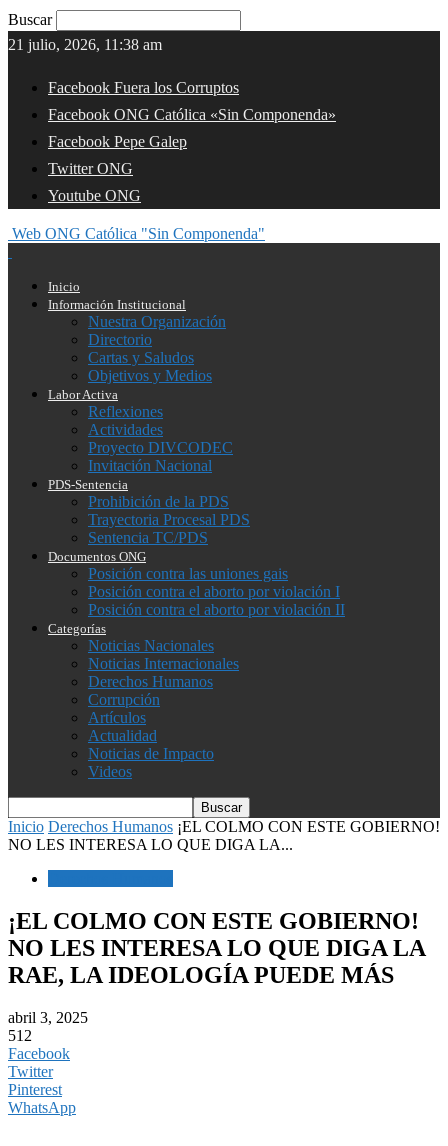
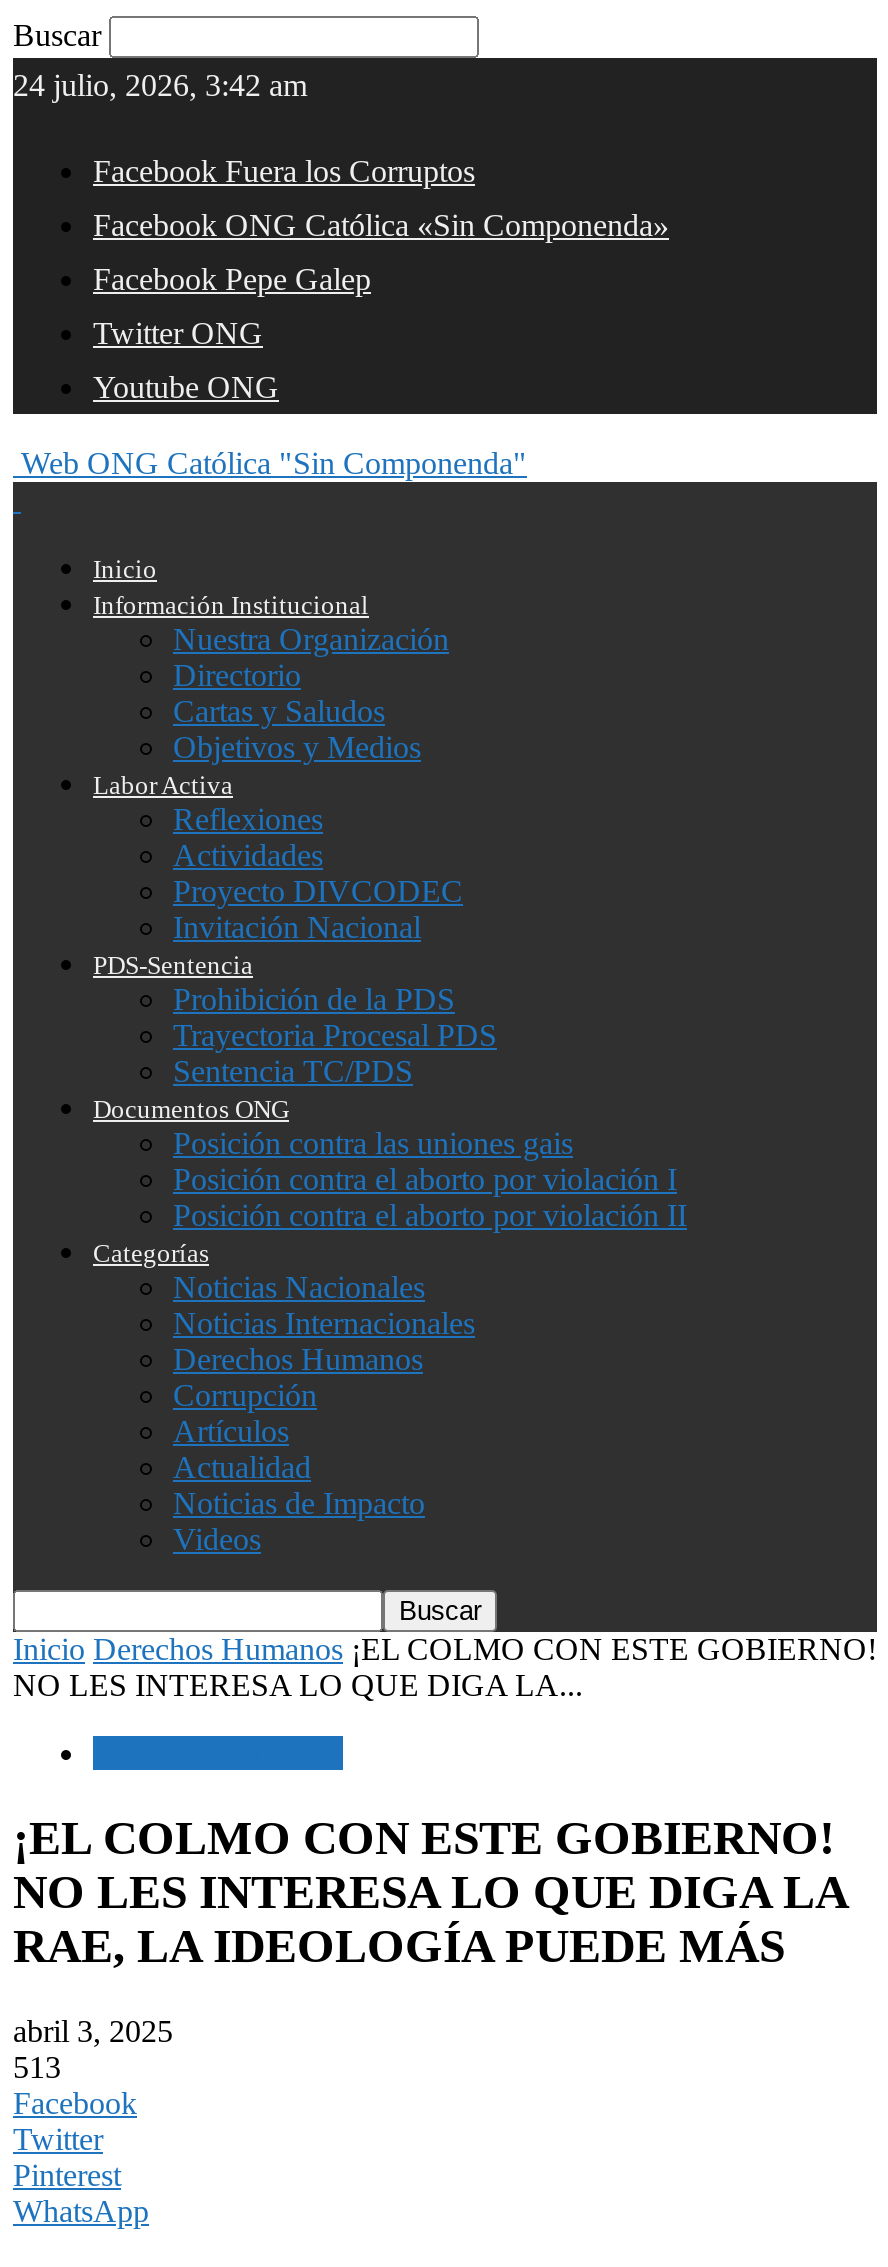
[8,36,162,53] 21 julio, 2026, 11:38 am -> [13,68,307,102] 24 julio, 2026, 3:42 am
[8,1027,32,1044] 512 -> [13,2050,61,2084] 513

